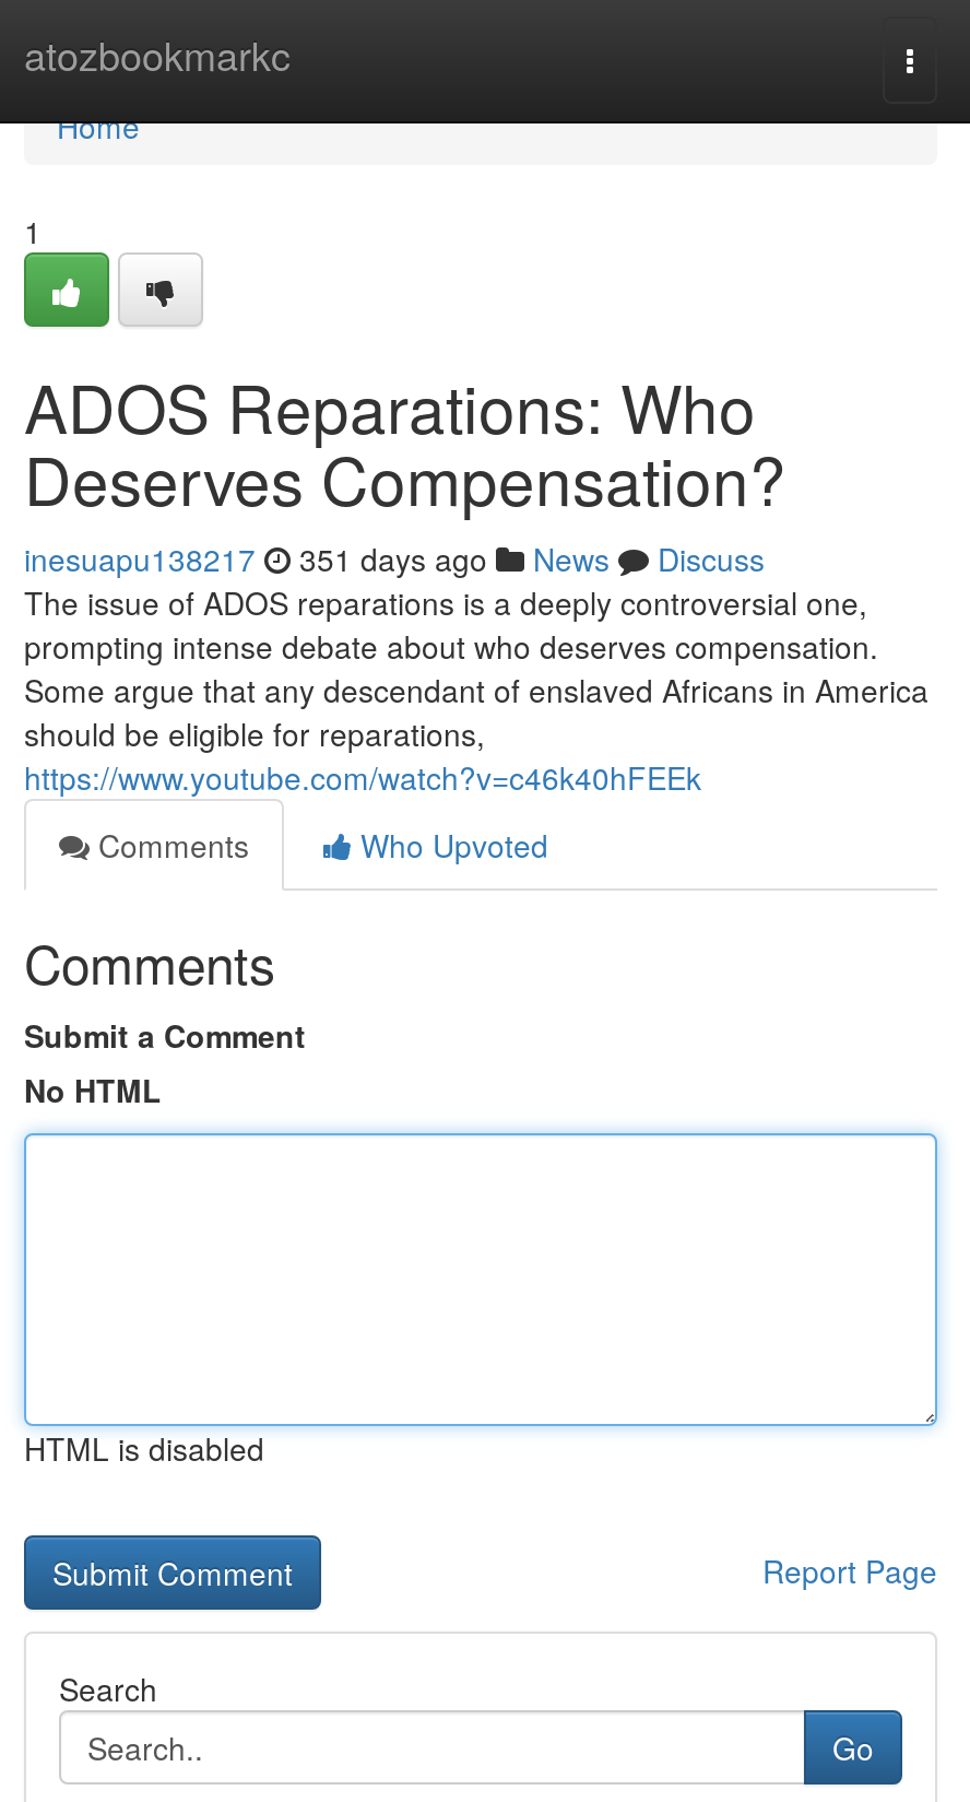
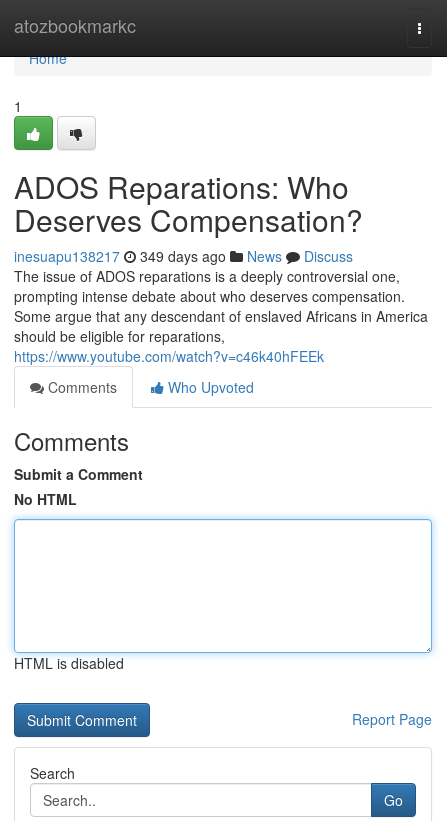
[24,537,765,580] inesuapu138217 351 days ago News Discuss -> [14,246,353,266] inesuapu138217 349 days ago News Discuss

